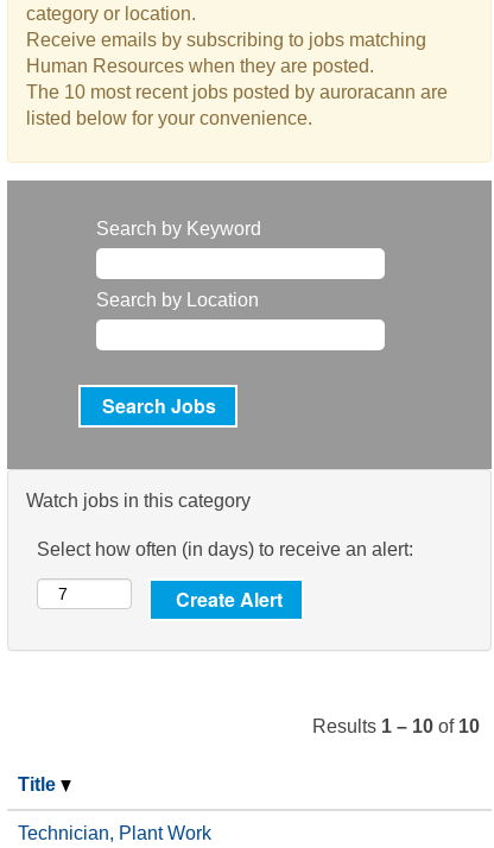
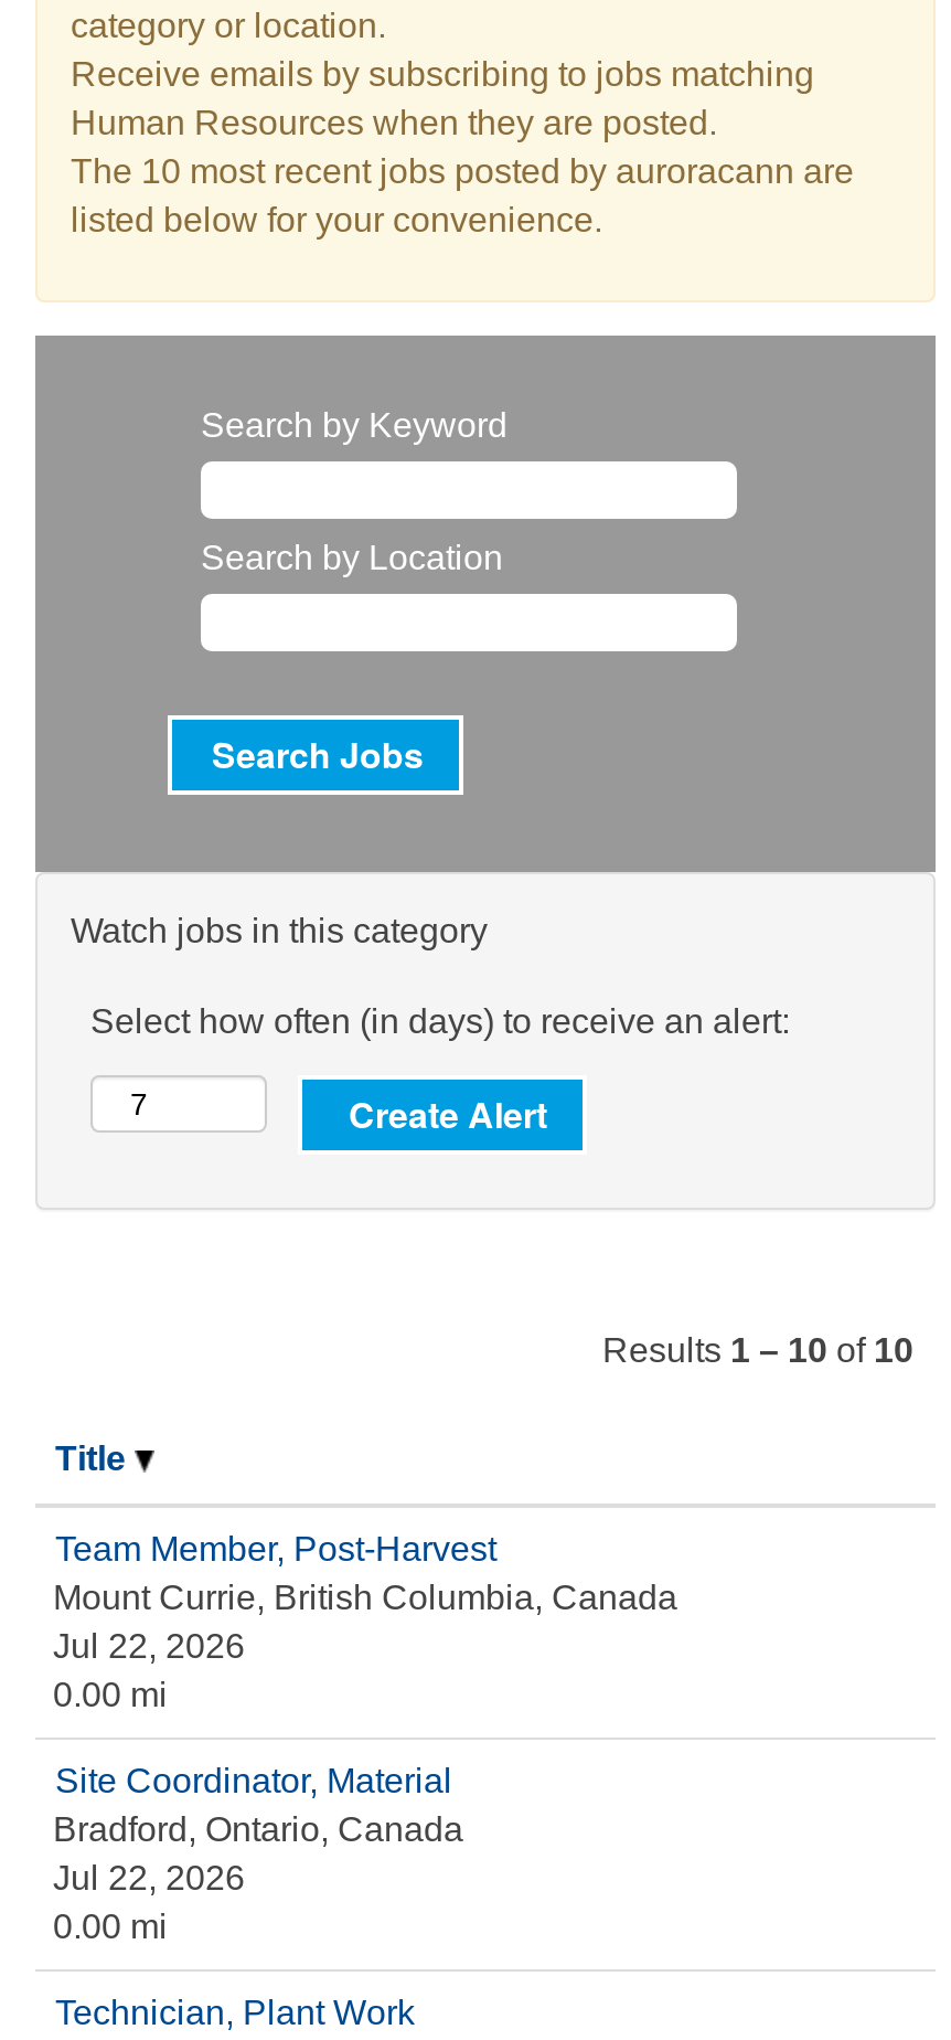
none -> [53,1530,677,1945] Team Member, Post-Harvest | Mount Currie, British Columbia, Canada | Jul 22, 2026 | 0.00 mi | Site Coordinator, Material | Bradford, Ontario, Canada | Jul 22, 2026 | 0.00 mi

